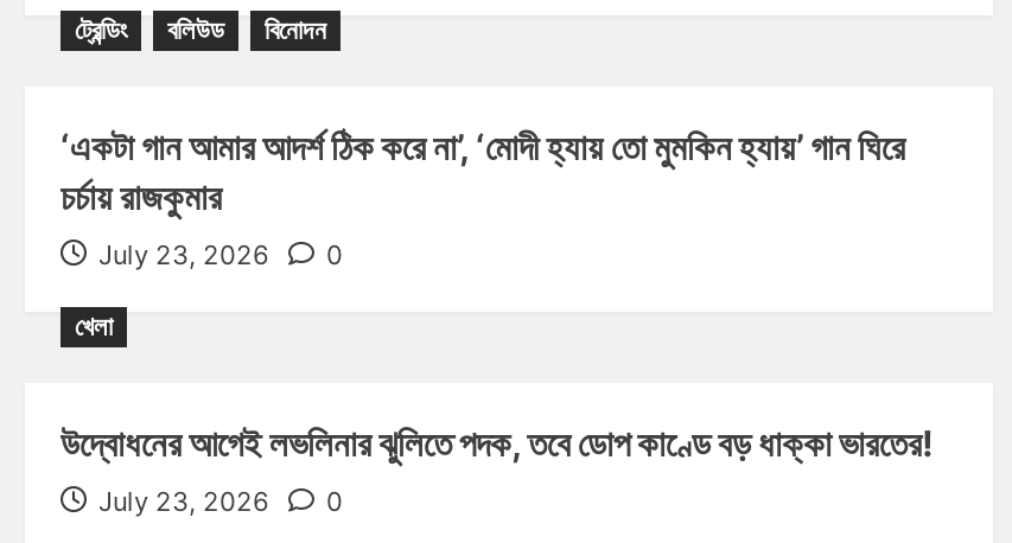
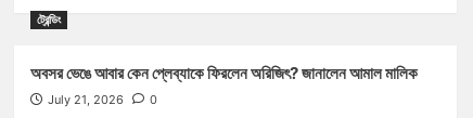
[61,13,934,518] বলিউড | বিনোদন | ‘একটা গান আমার আদর্শ ঠিক করে না’, ‘মোদী হ্যায় তো মুমকিন হ্যায়’ গান ঘিরে | চর্চায় রাজকুমার | July 23, 2026 | 0 | খেলা | উদ্বোধনের আগেই লভলিনার ঝুলিতে পদক, তবে ডোপ কাণ্ডে বড় ধাক্কা ভারতের! | July 23, 2026 -> [30,63,418,107] অবসর ভেঙে আবার কেন প্লেব্যাকে ফিরলেন অরিজিৎ? জানালেন আমাল মালিক | July 21, 2026

